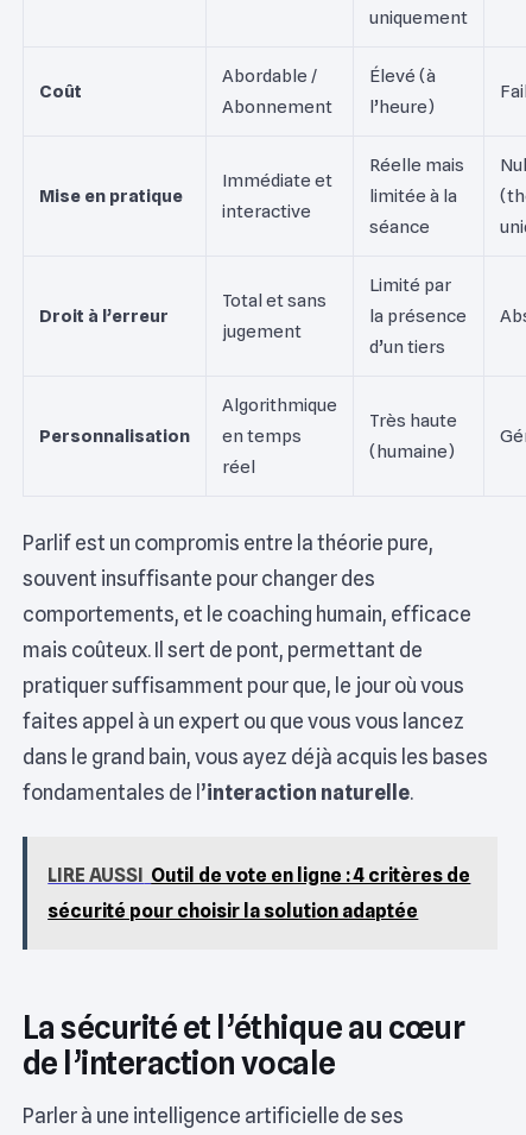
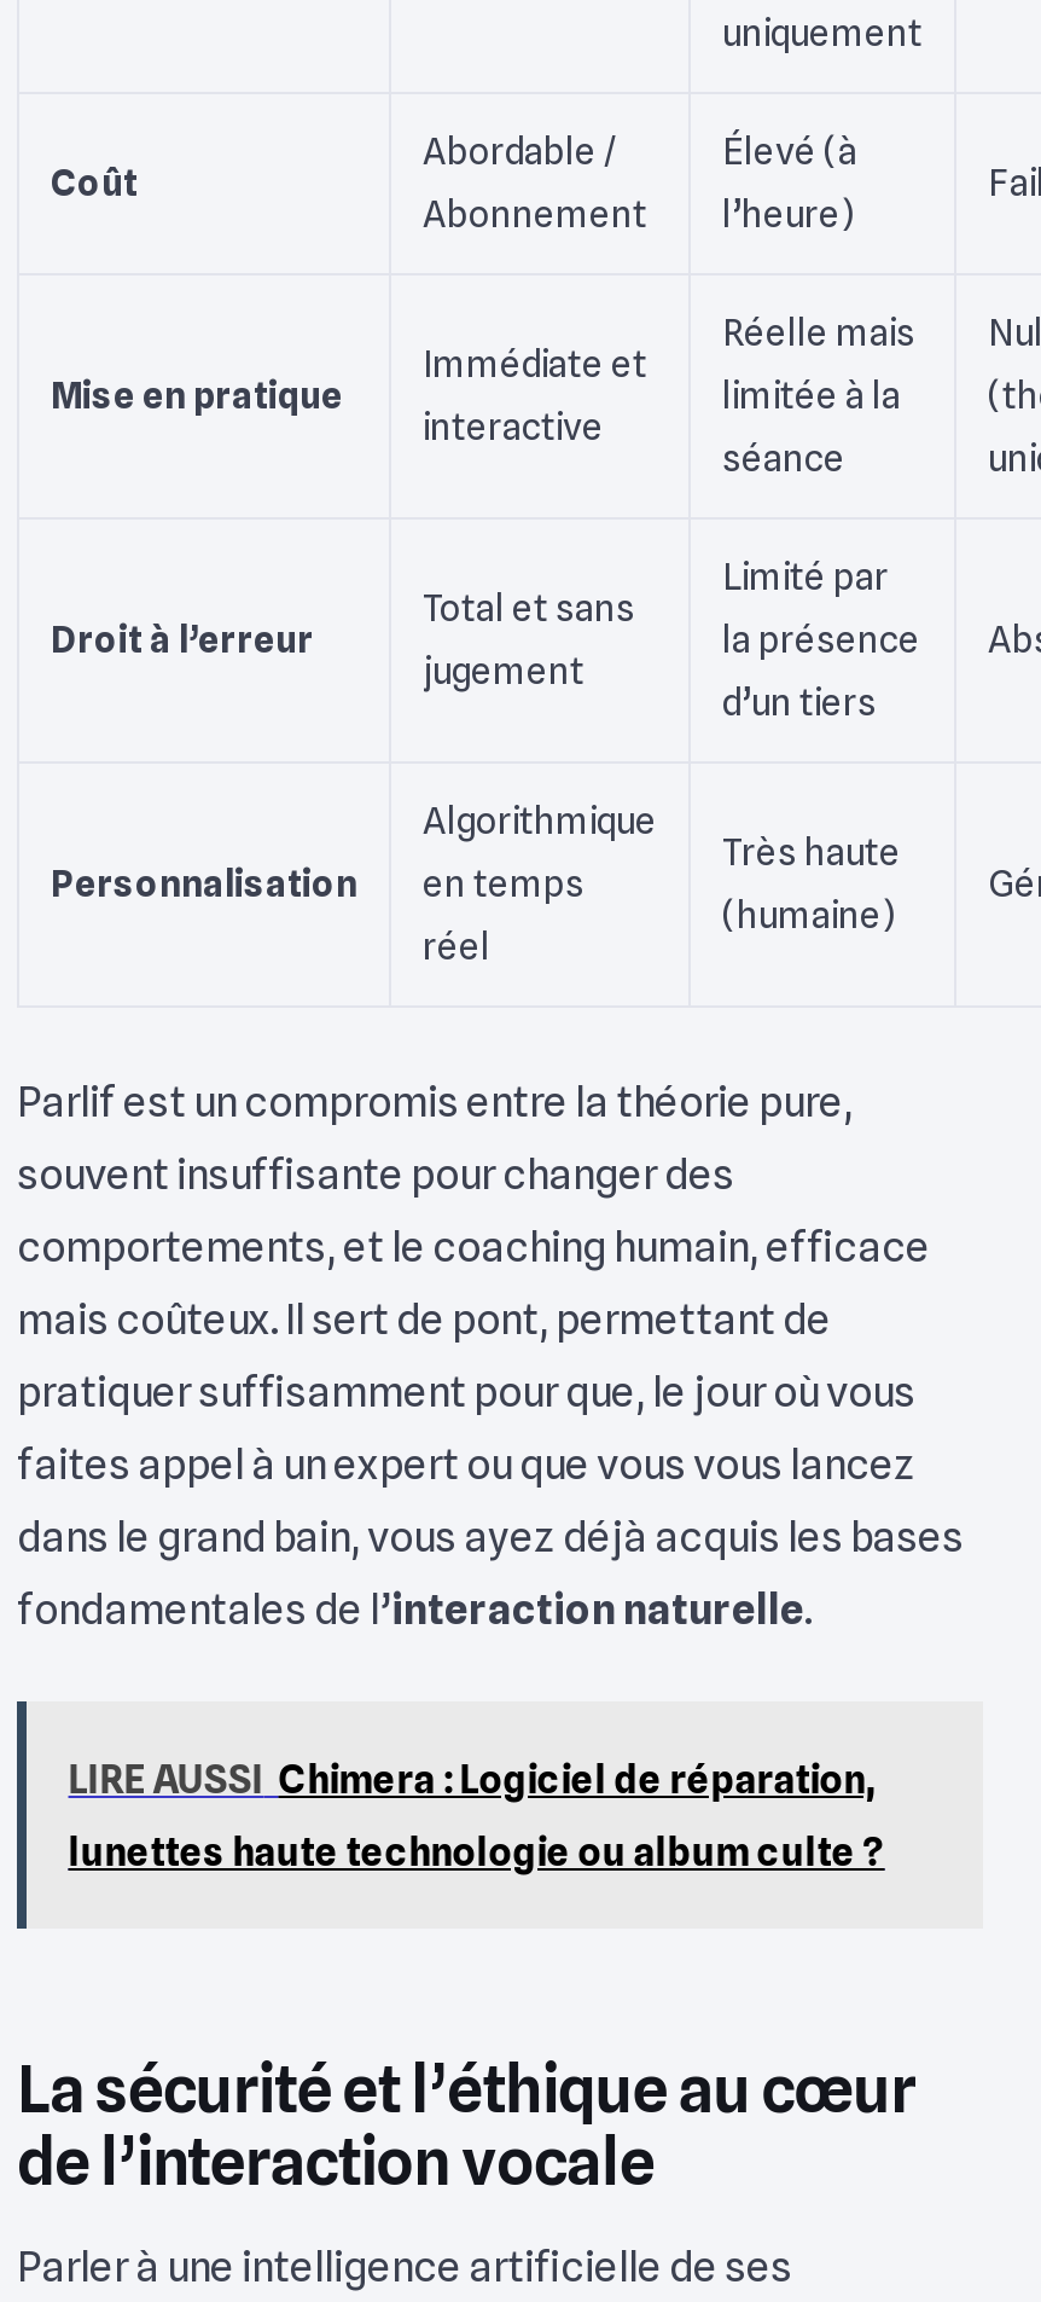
[48,864,471,887] LIRE AUSSI Outil de vote en ligne : 4 critères de -> [68,1757,875,1802] LIRE AUSSI Chimera : Logiciel de réparation,
[48,900,418,923] sécurité pour choisir la solution adaptée -> [68,1829,885,1875] lunettes haute technologie ou album culte ?

